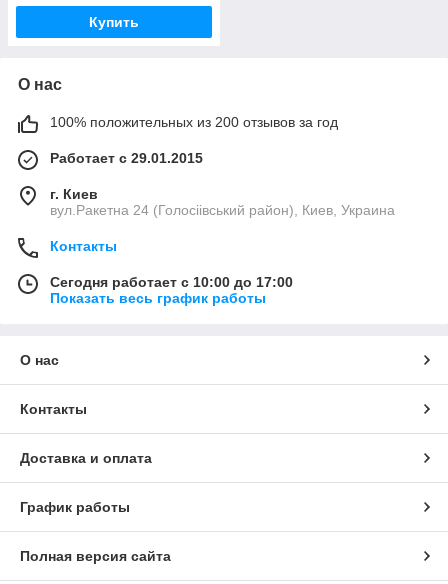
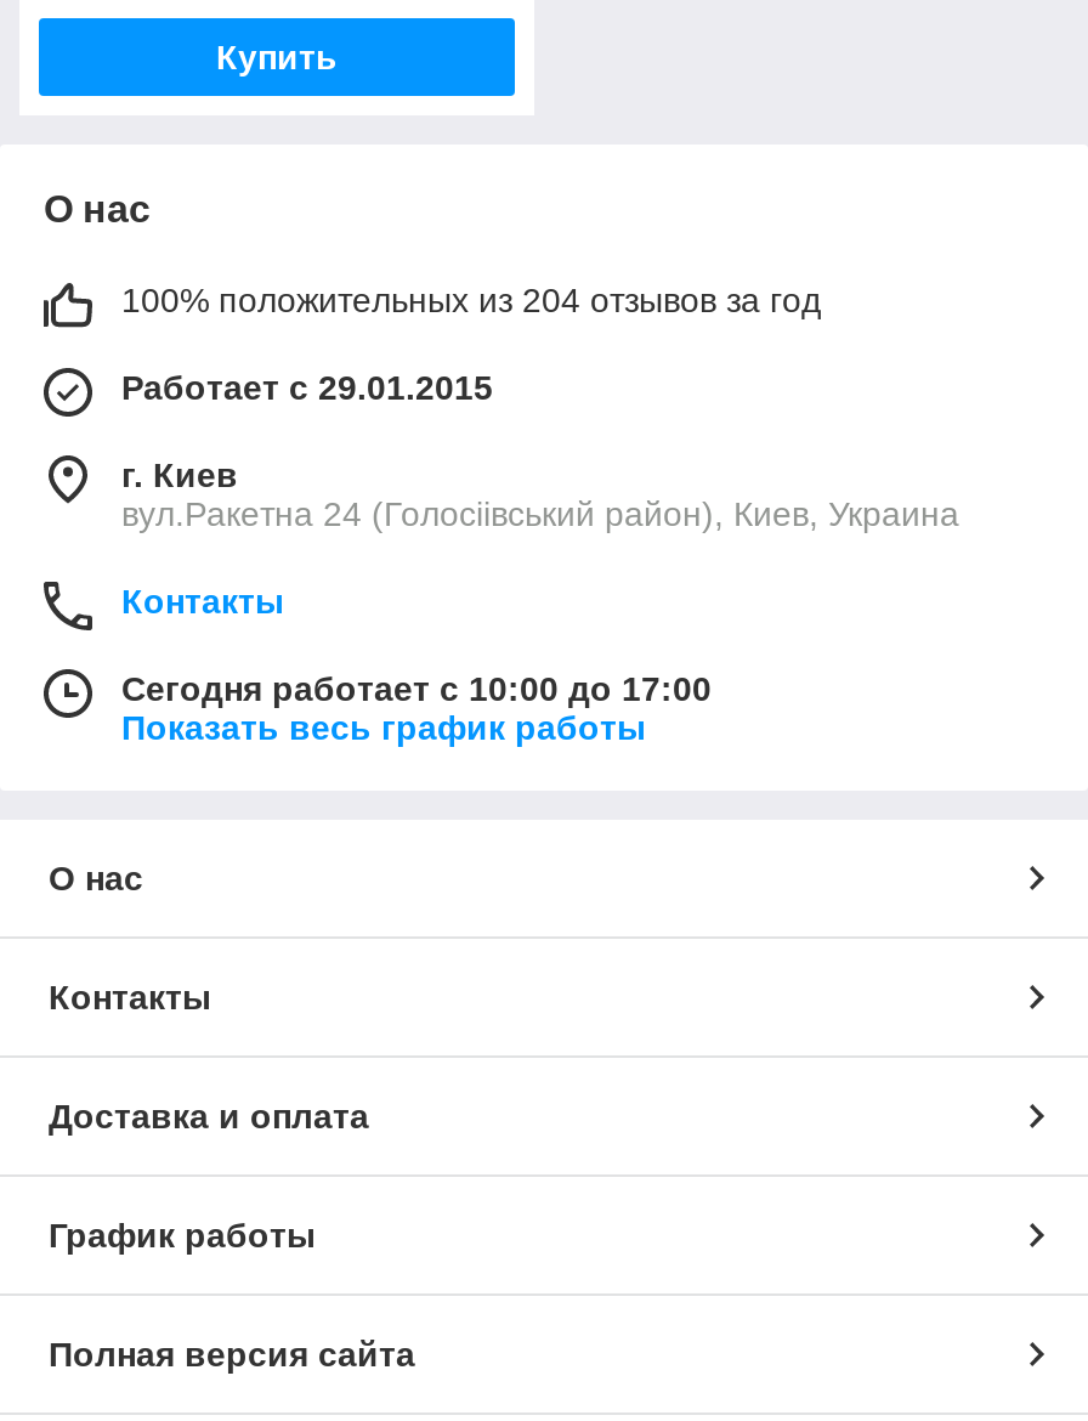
[50,114,338,130] 100% положительных из 200 отзывов за год -> [121,282,821,320] 100% положительных из 204 отзывов за год

